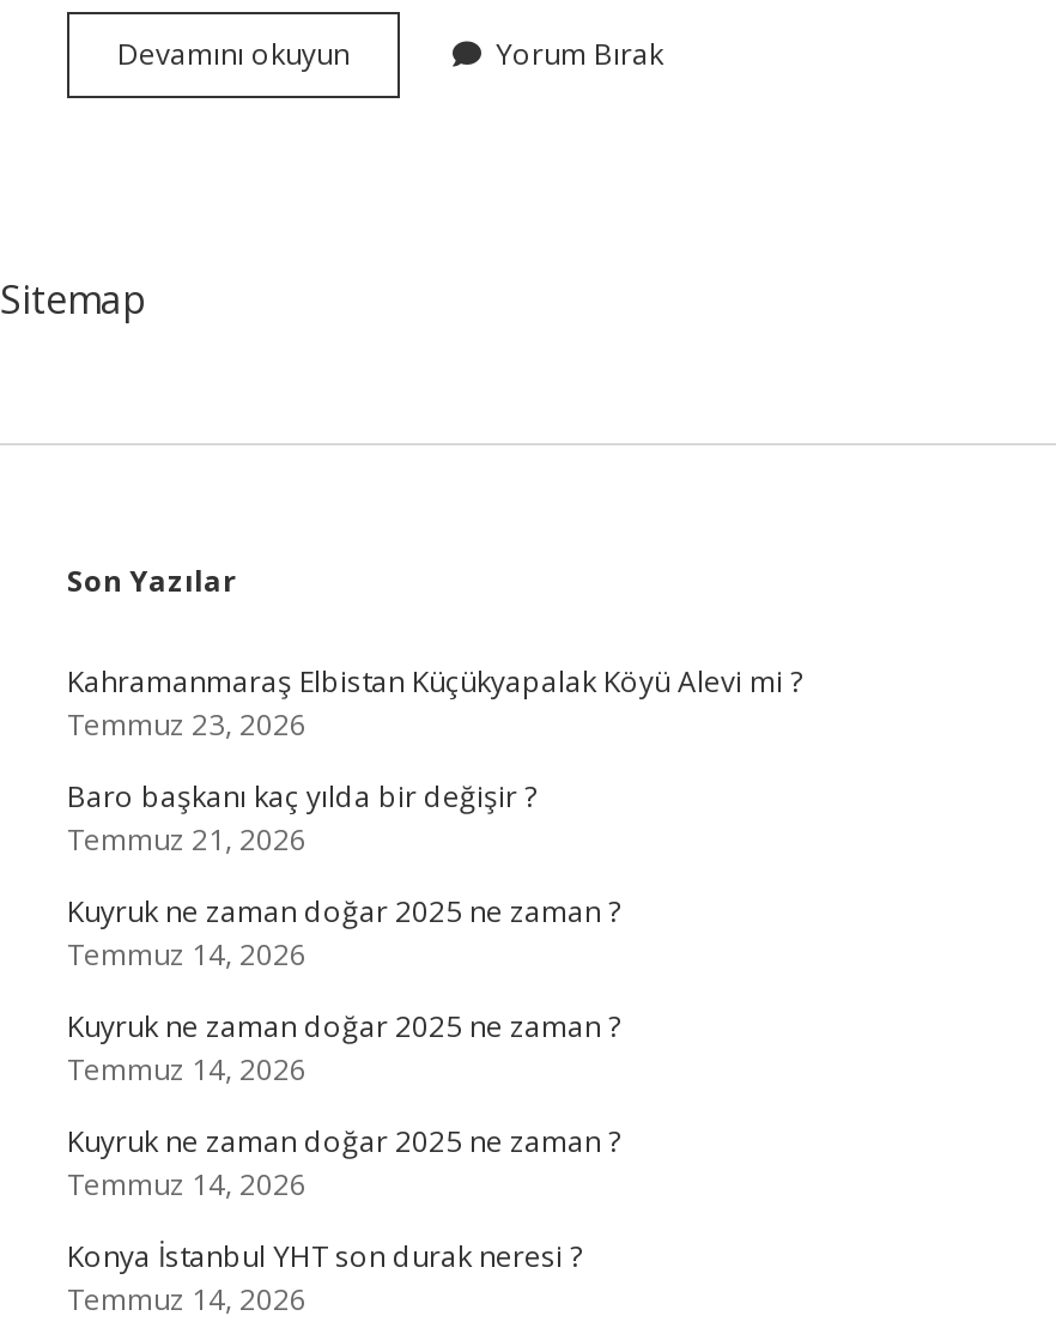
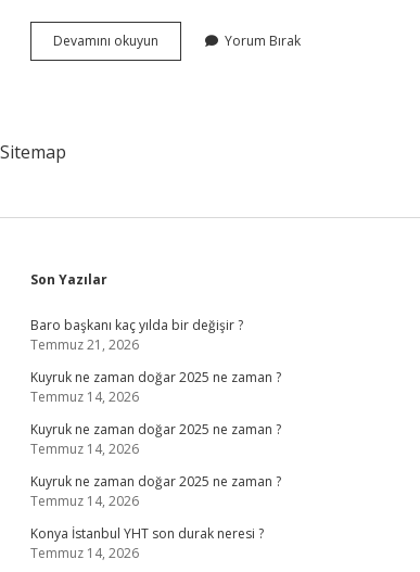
[67,661,802,745] Kahramanmaraş Elbistan Küçükyapalak Köyü Alevi mi ? | Temmuz 23, 2026 -> none

